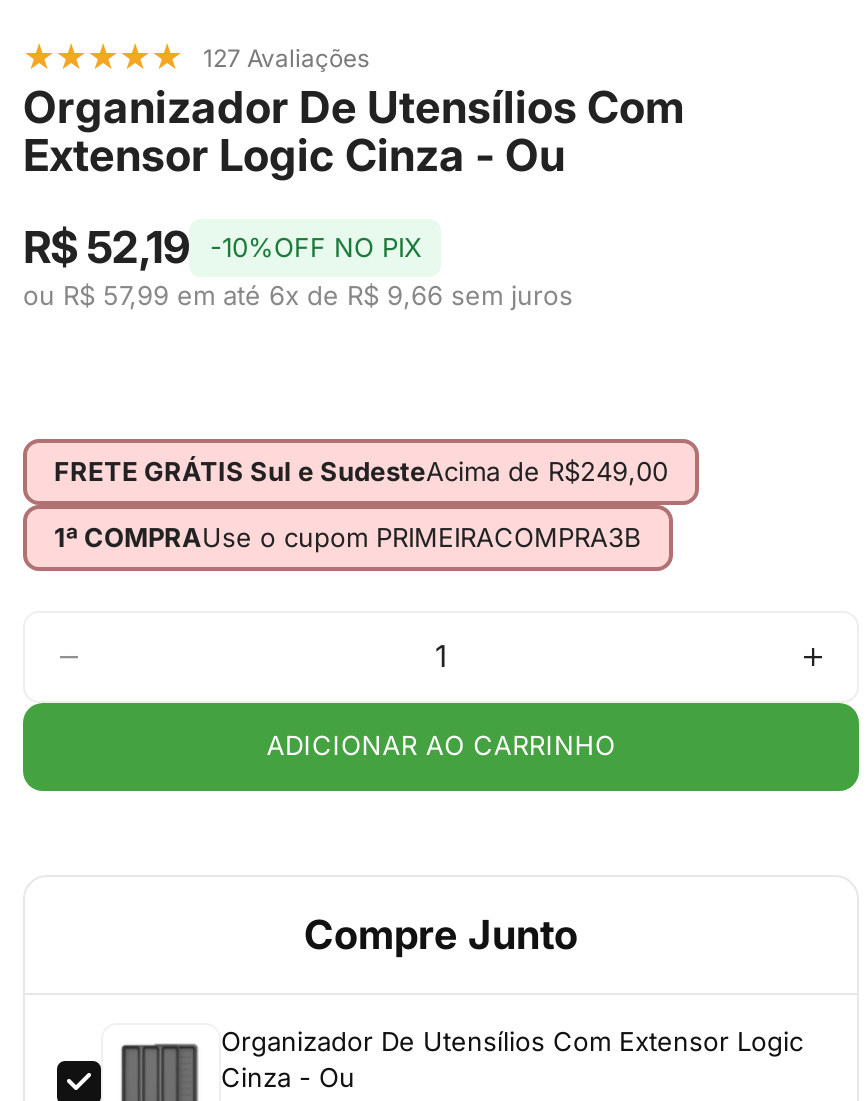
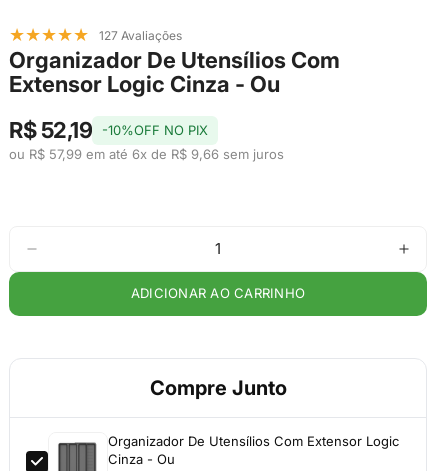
[21,437,701,573] [image] | FRETE GRÁTIS Sul e SudesteAcima de R$249,00 | 1ª COMPRAUse o cupom PRIMEIRACOMPRA3B -> none

